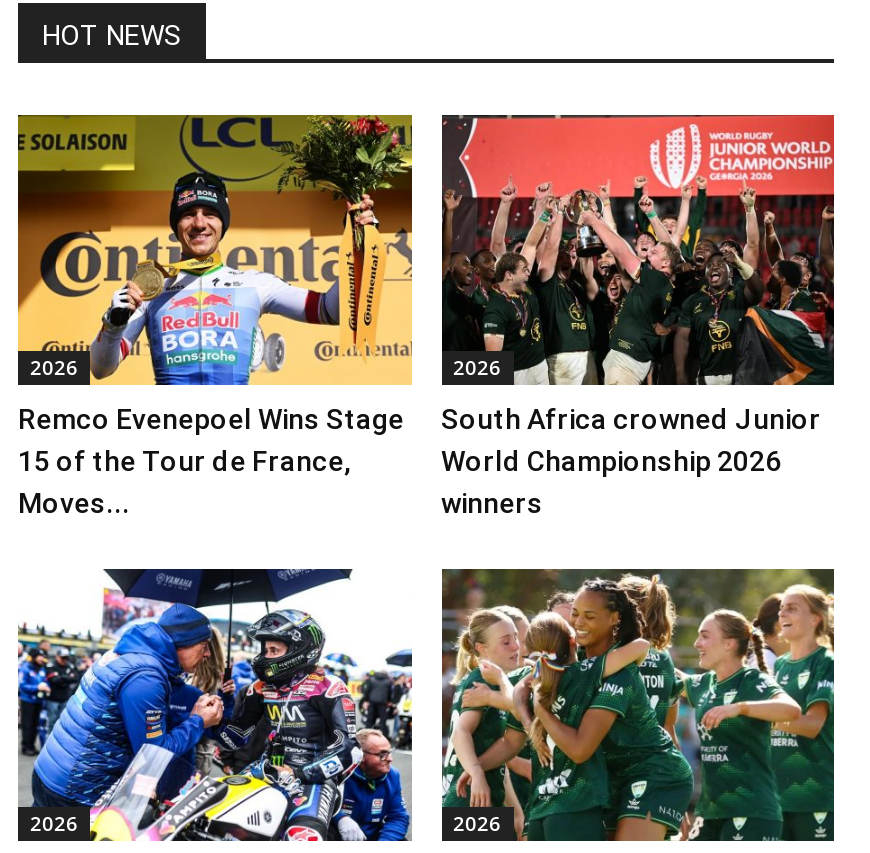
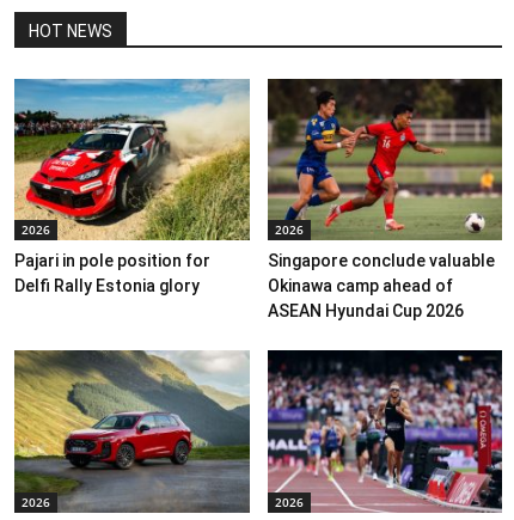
[16,113,414,520] [image] | Remco Evenepoel Wins Stage | 15 of the Tour de France, | Moves... -> [13,78,251,296] [image] | Pajari in pole position for | Delfi Rally Estonia glory
[440,113,836,520] [image] | South Africa crowned Junior | World Championship 2026 | winners -> [267,78,503,321] [image] | Singapore conclude valuable | Okinawa camp ahead of | ASEAN Hyundai Cup 2026
[16,567,414,843] [image] -> [13,349,251,514] [image]
[440,567,836,843] [image] -> [268,349,503,514] [image]

